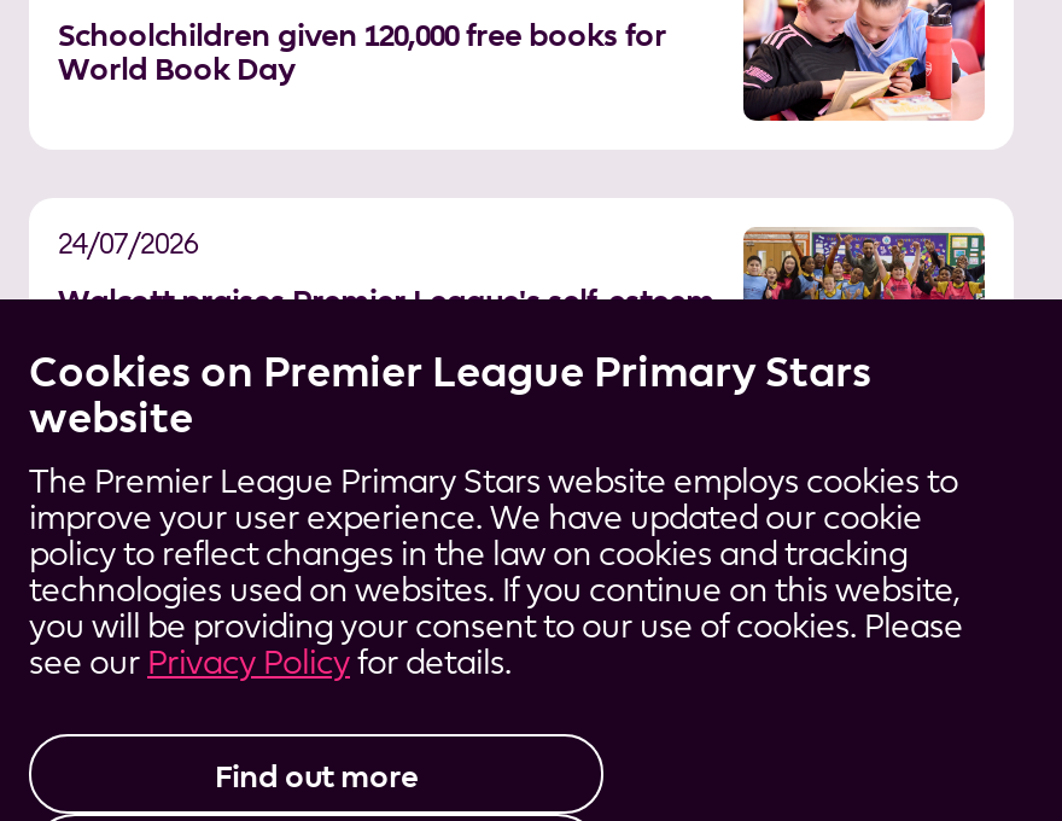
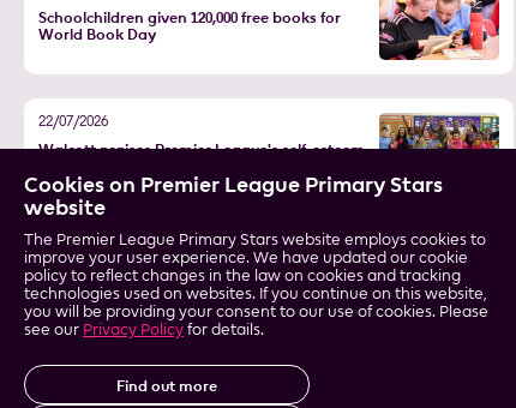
[58,224,198,260] 24/07/2026 -> [38,111,108,129] 22/07/2026

